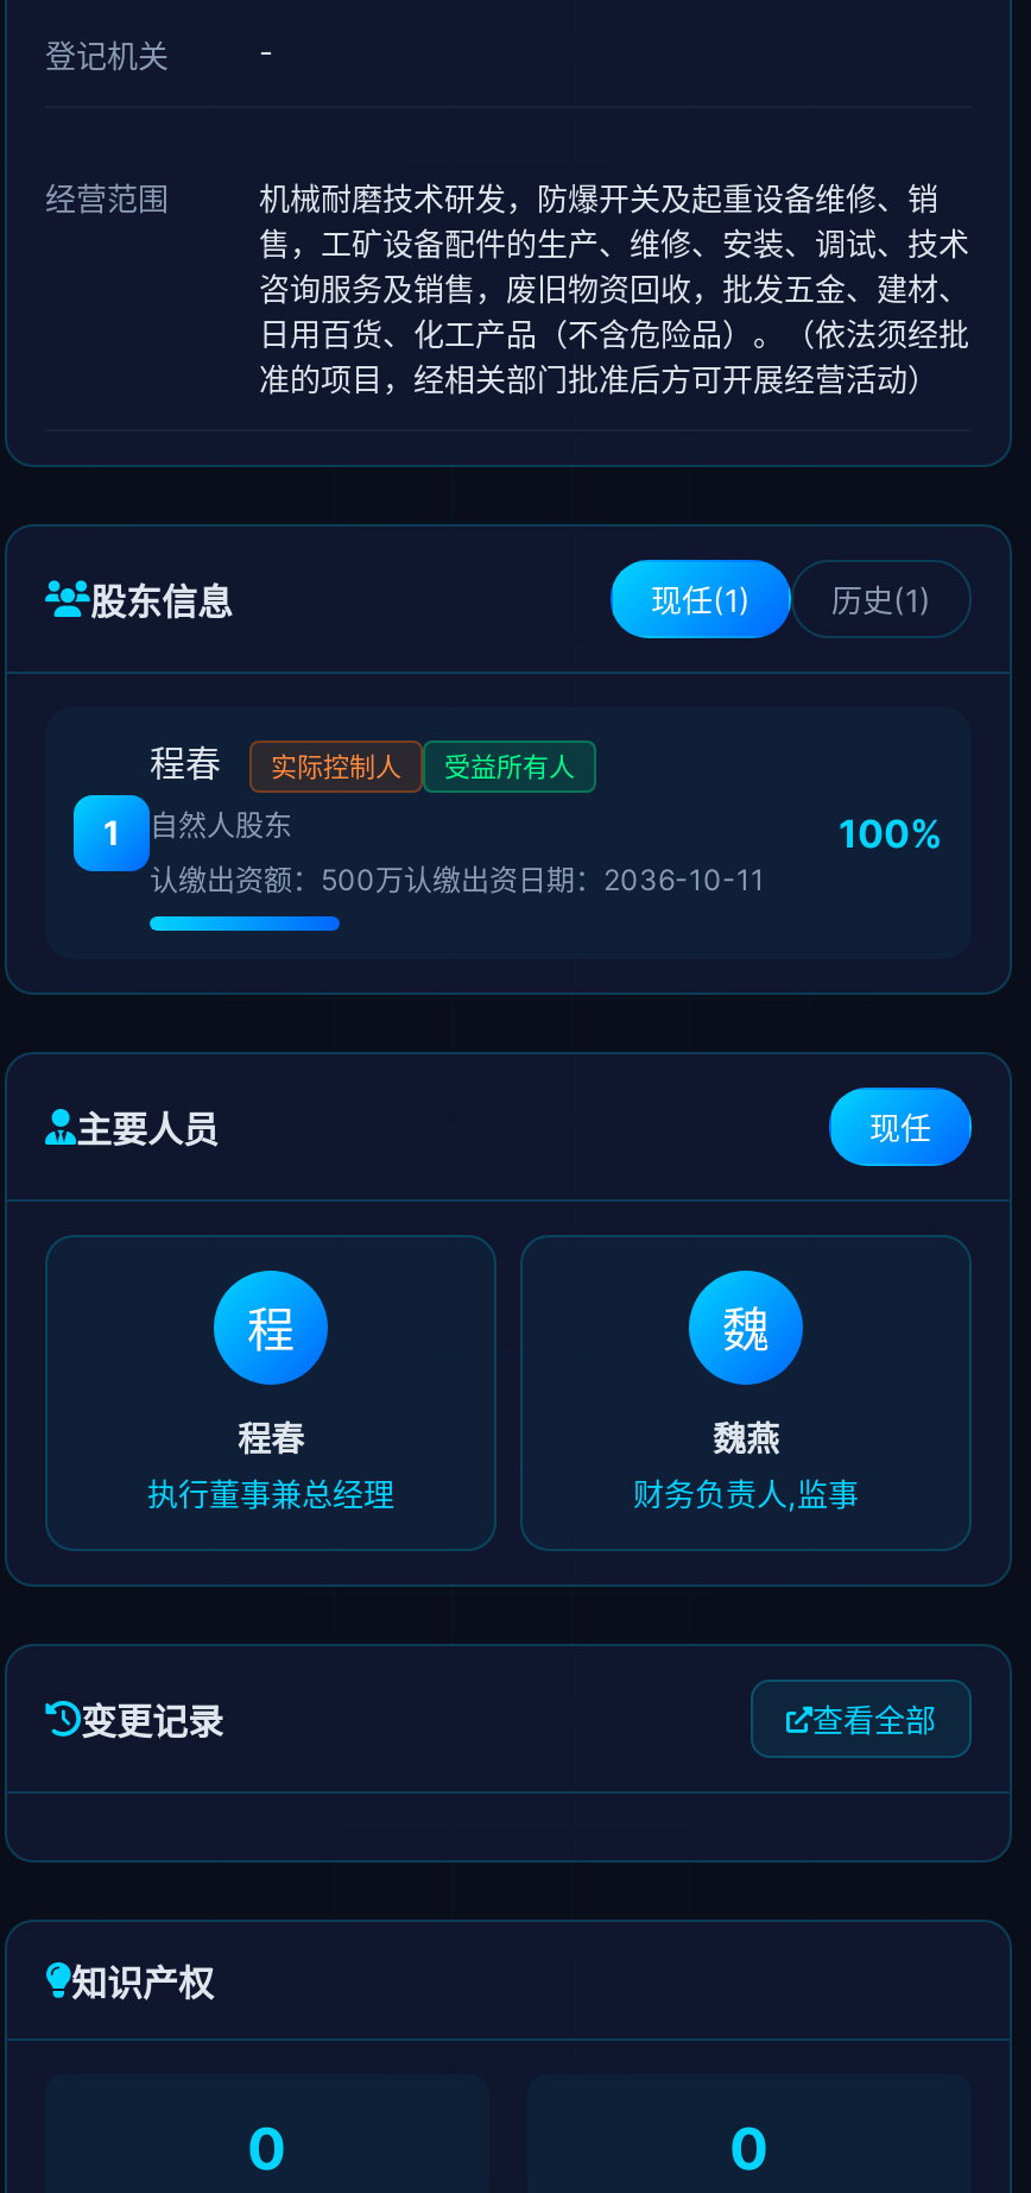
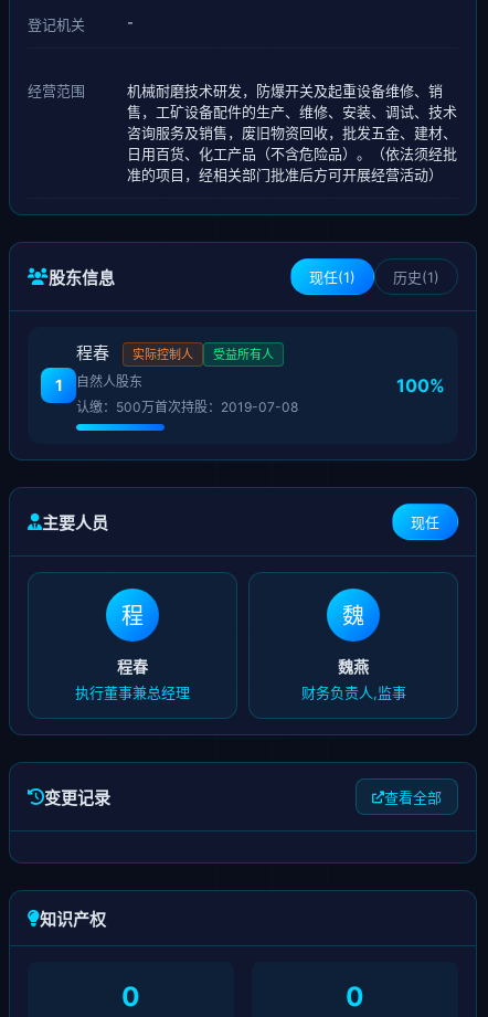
[150,862,765,897] 认缴出资额：500万认缴出资日期：2036-10-11 -> [76,399,298,415] 认缴：500万首次持股：2019-07-08

